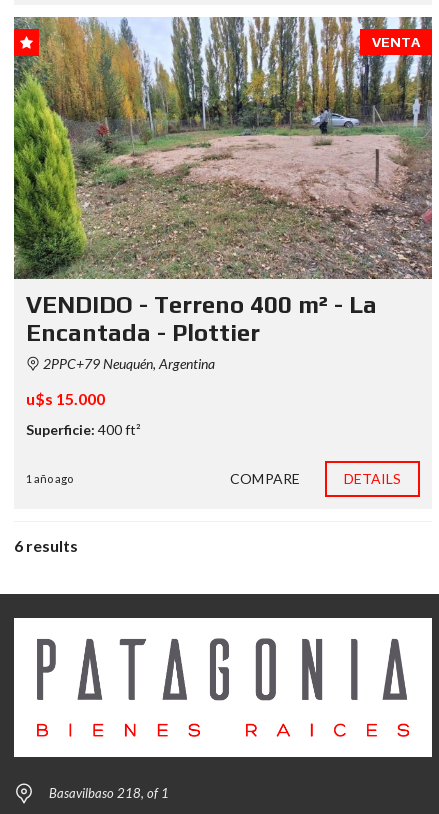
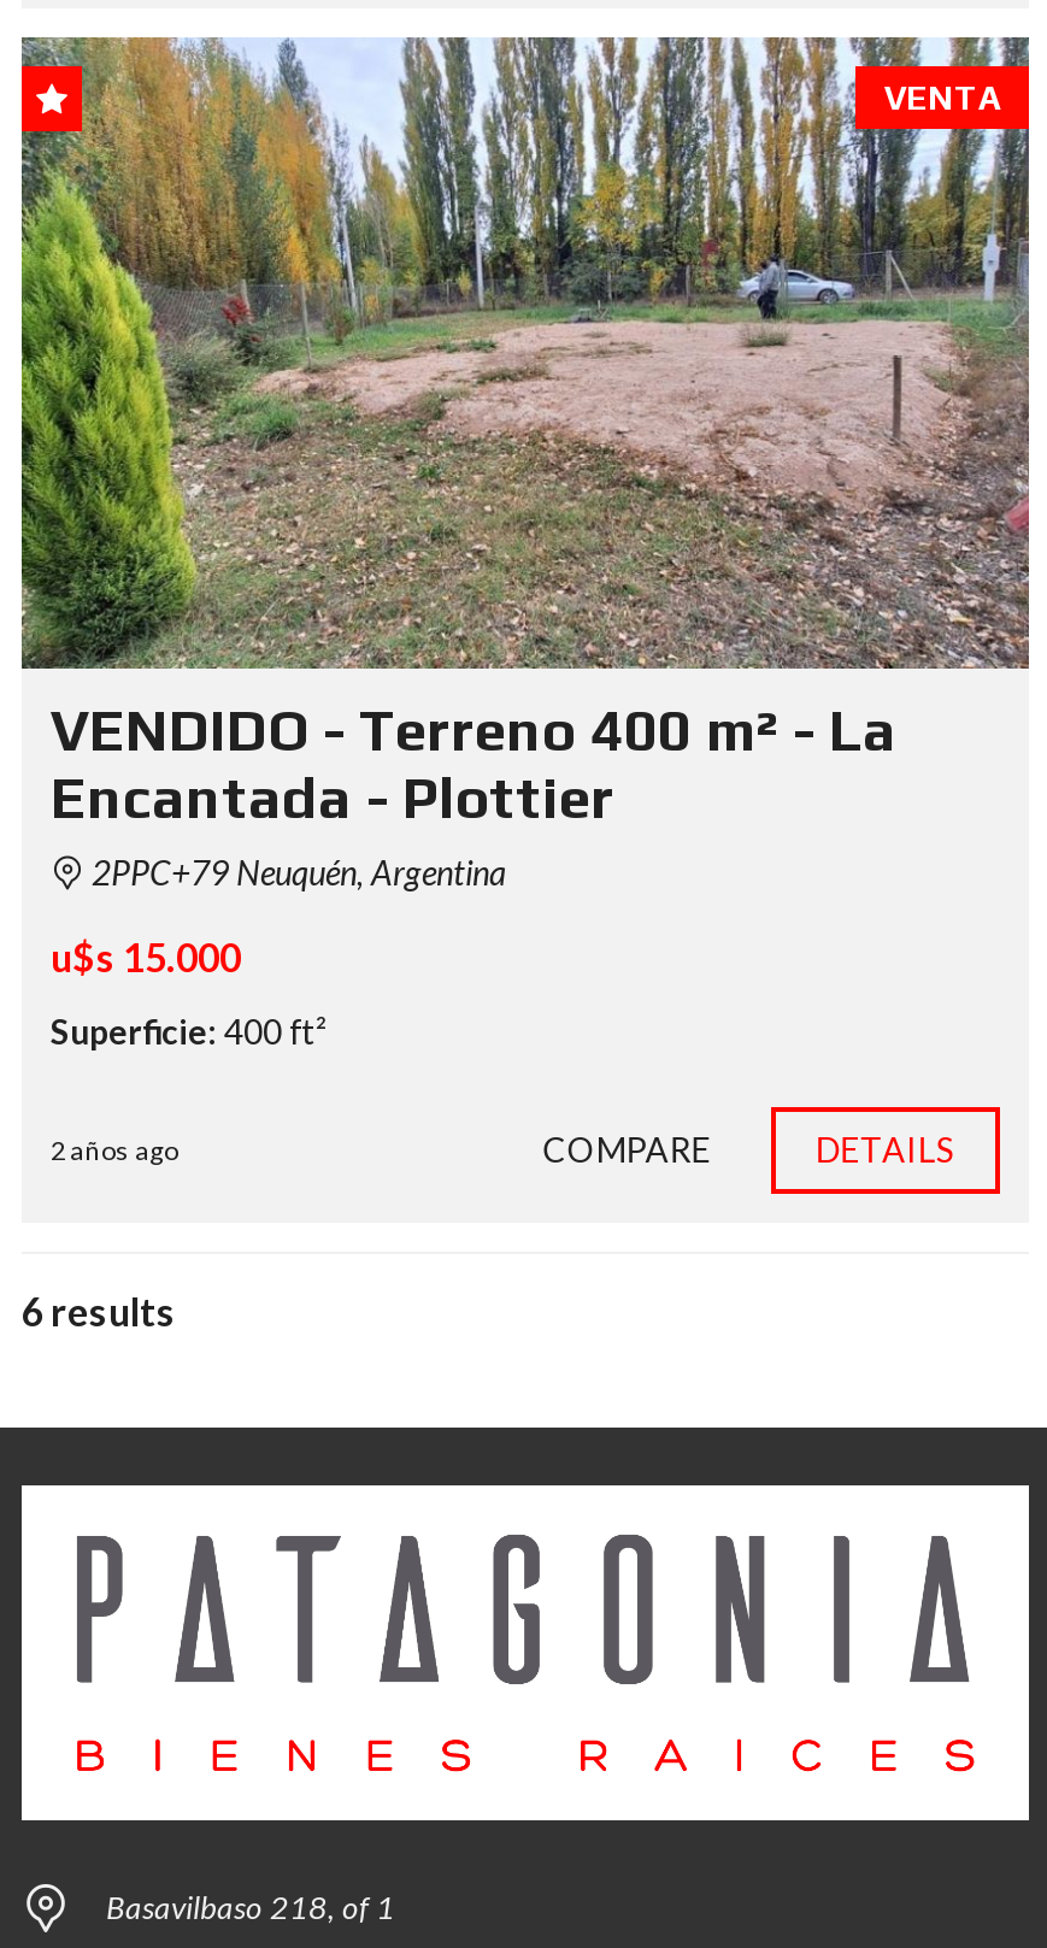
[26,471,73,484] 1 año ago -> [51,1132,178,1164] 2 años ago

